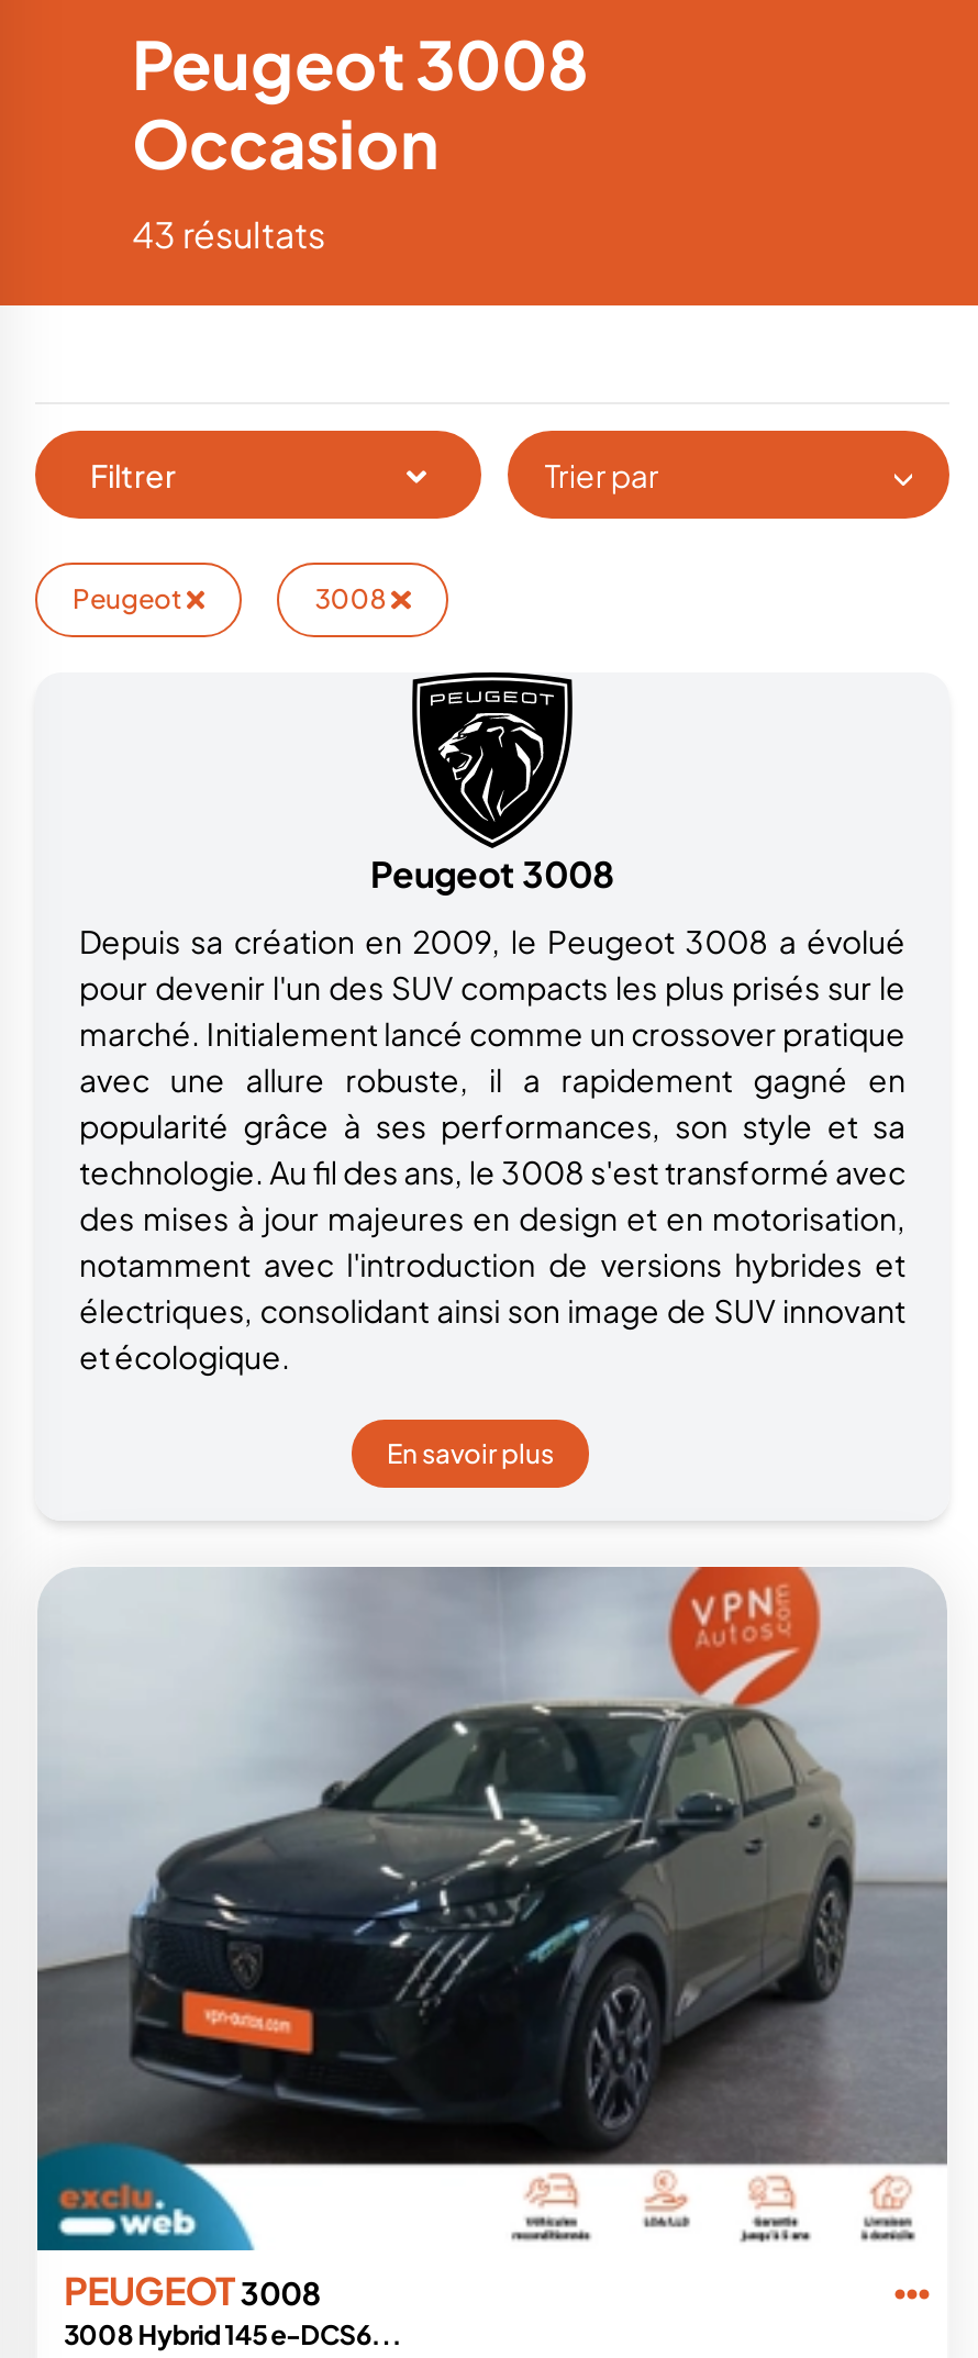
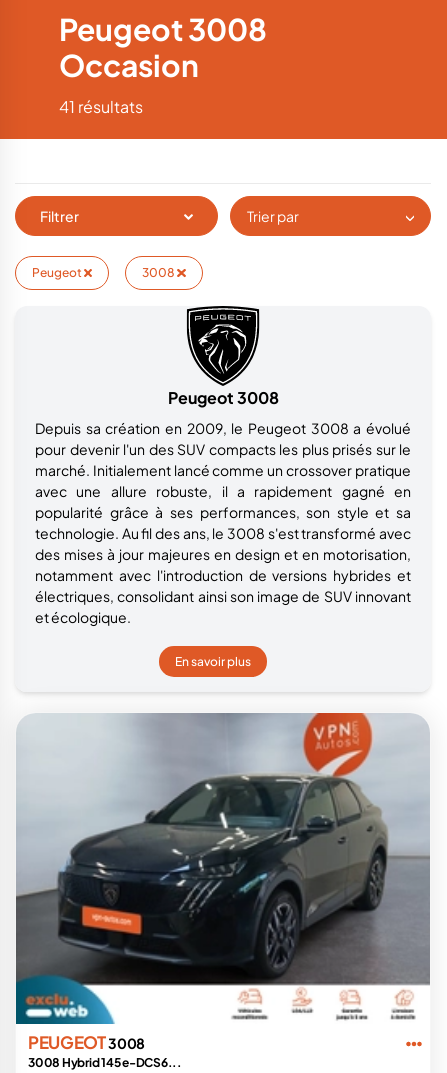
[132,211,325,257] 43 résultats -> [59,96,143,117] 41 résultats

